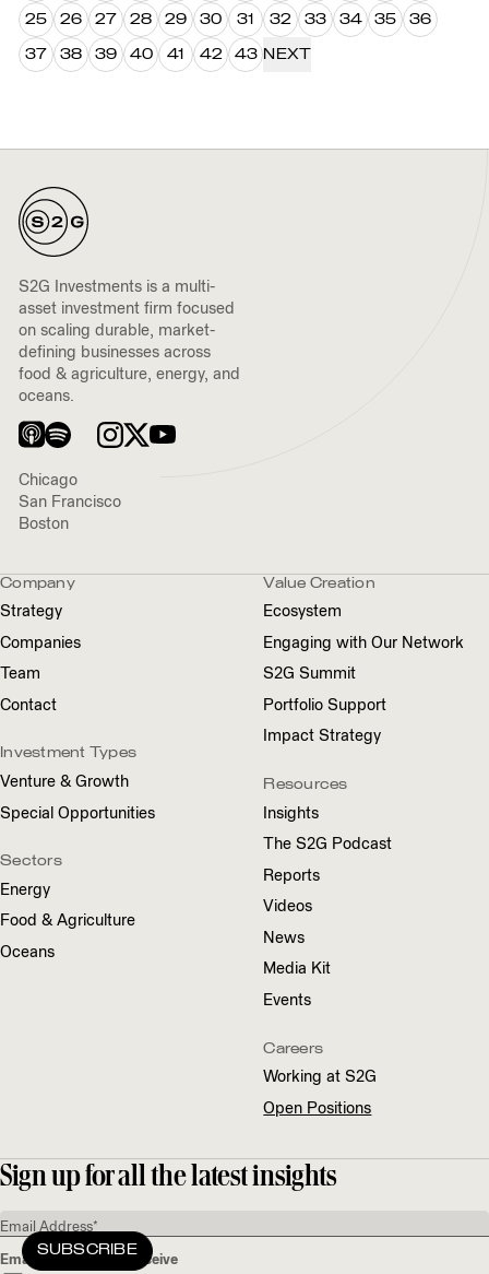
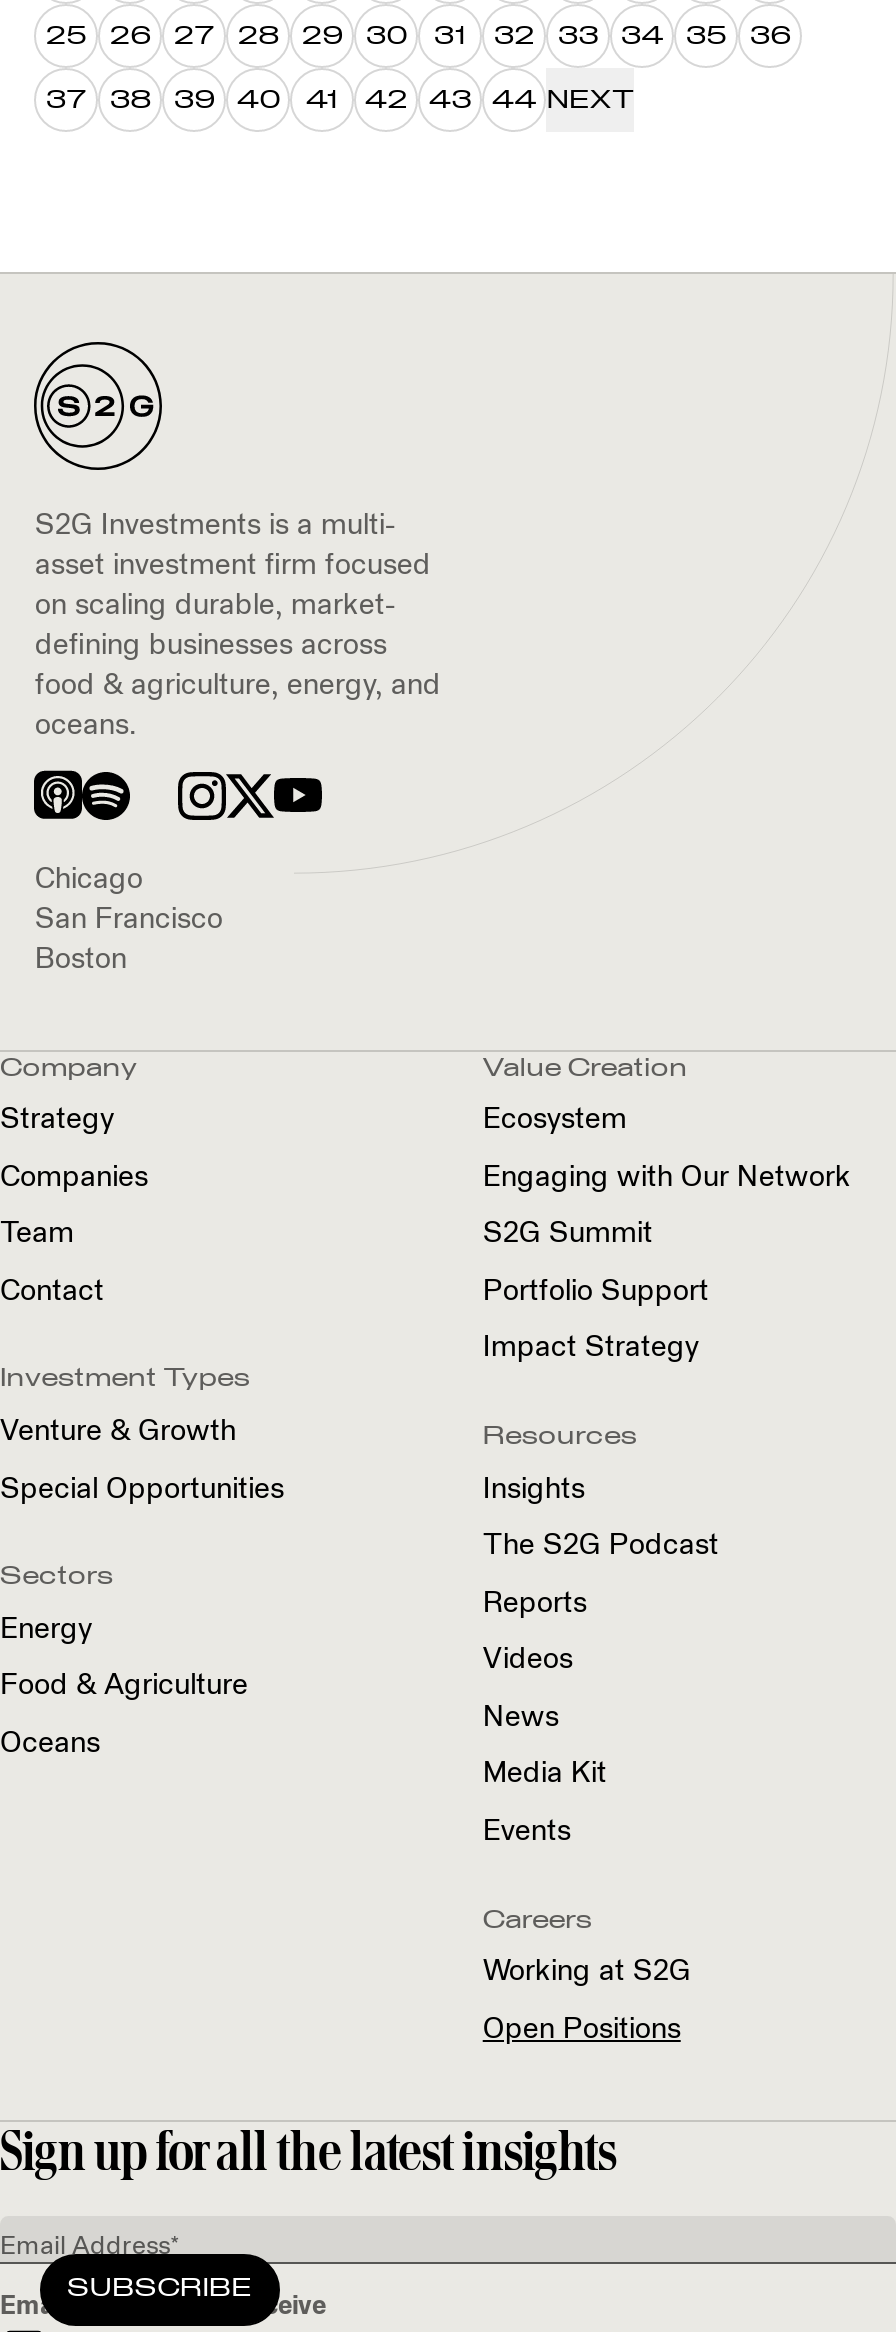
[234,48,312,62] 43 NEXT -> [429,88,635,114] 43 | 44 NEXT

